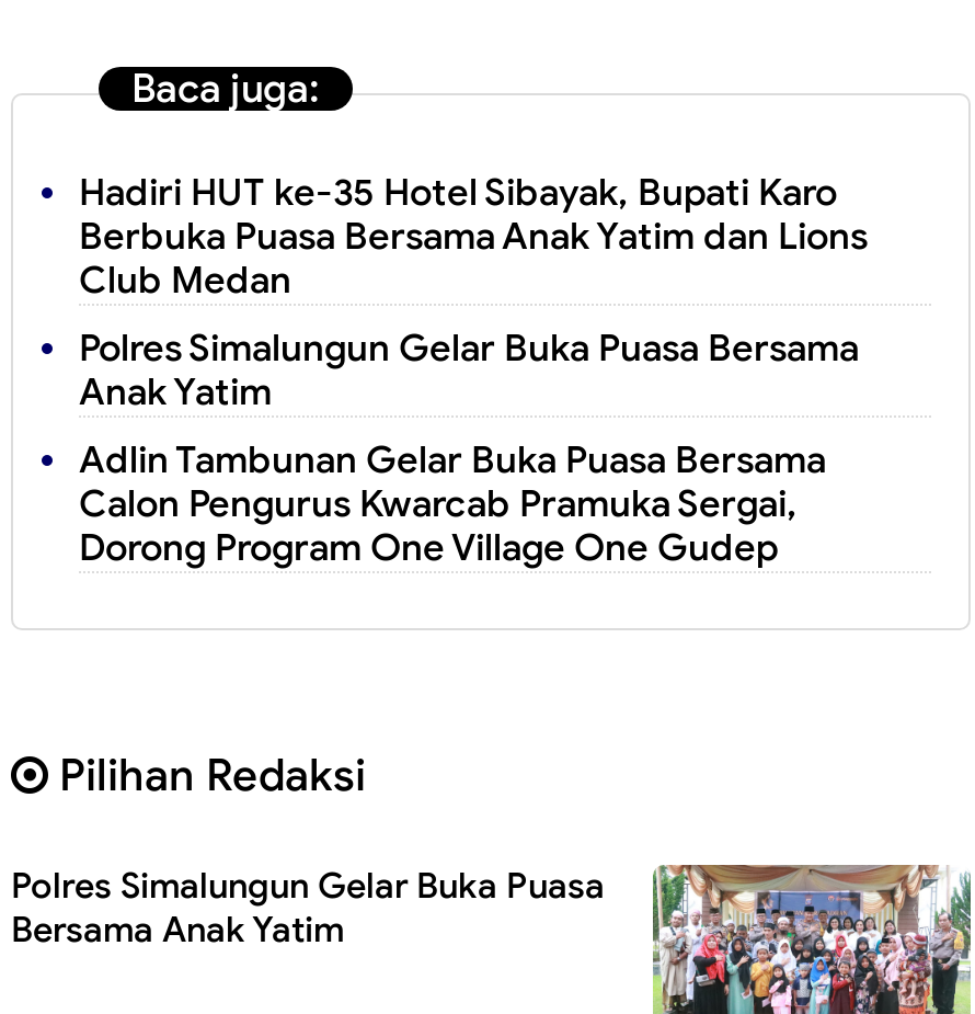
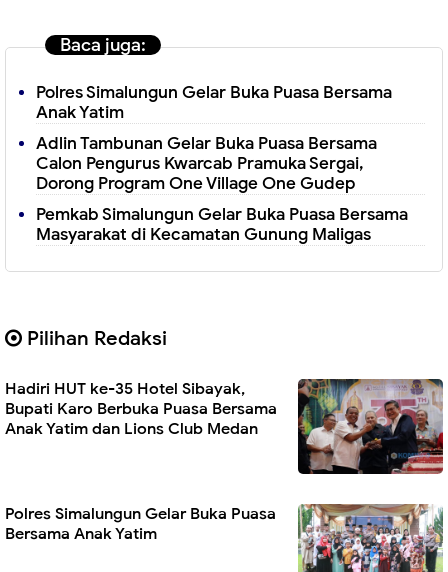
[79,169,868,303] Hadiri HUT ke-35 Hotel Sibayak, Bupati Karo | Berbuka Puasa Bersama Anak Yatim dan Lions | Club Medan -> none
moved [79,324,859,570] -> [36,81,392,193]: Polres Simalungun Gelar Buka Puasa Bersama | Anak Yatim | Adlin Tambunan Gelar Buka Puasa Bersama | Calon Pengurus Kwarcab Pramuka Sergai, | Dorong Program One Village One Gudep
none -> [36,203,408,244] Pemkab Simalungun Gelar Buka Puasa Bersama | Masyarakat di Kecamatan Gunung Maligas
moved [48,749,366,804] -> [22,326,167,351]: Pilihan Redaksi
none -> [5,378,444,475] [image] | Hadiri HUT ke-35 Hotel Sibayak, | Bupati Karo Berbuka Puasa Bersama | Anak Yatim dan Lions Club Medan

